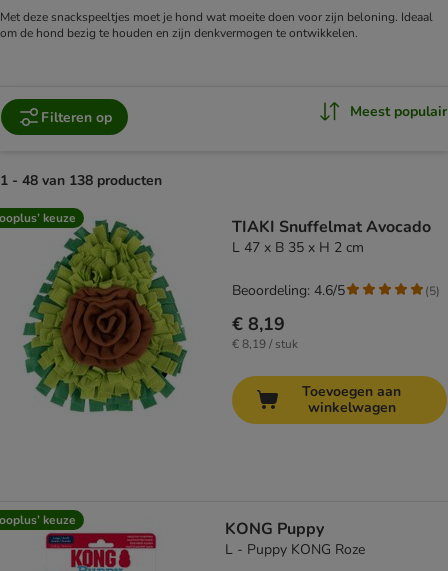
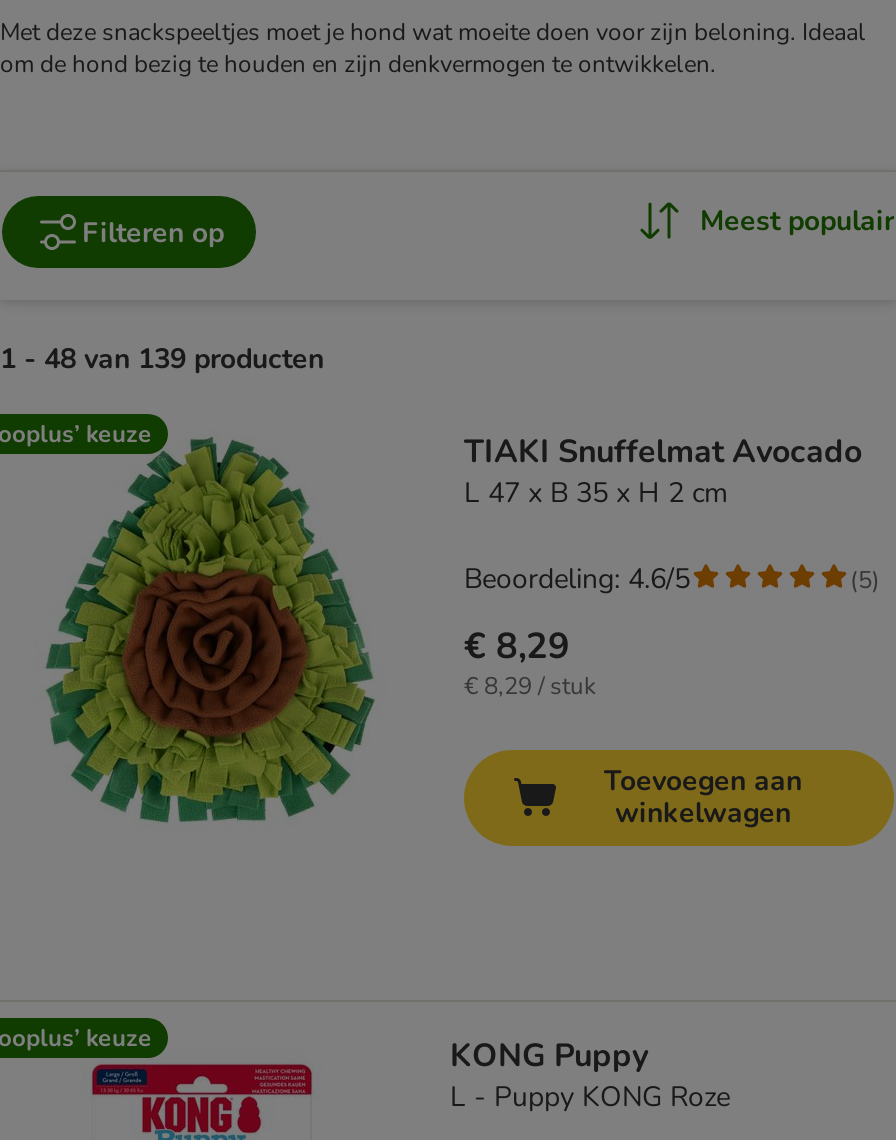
[0,171,162,190] 1 - 48 van 138 producten -> [0,340,324,378] 1 - 48 van 139 producten
[232,312,285,336] € 8,19 -> [464,622,570,670] € 8,29
[232,336,298,352] € 8,19 / stuk -> [464,670,596,702] € 8,29 / stuk

